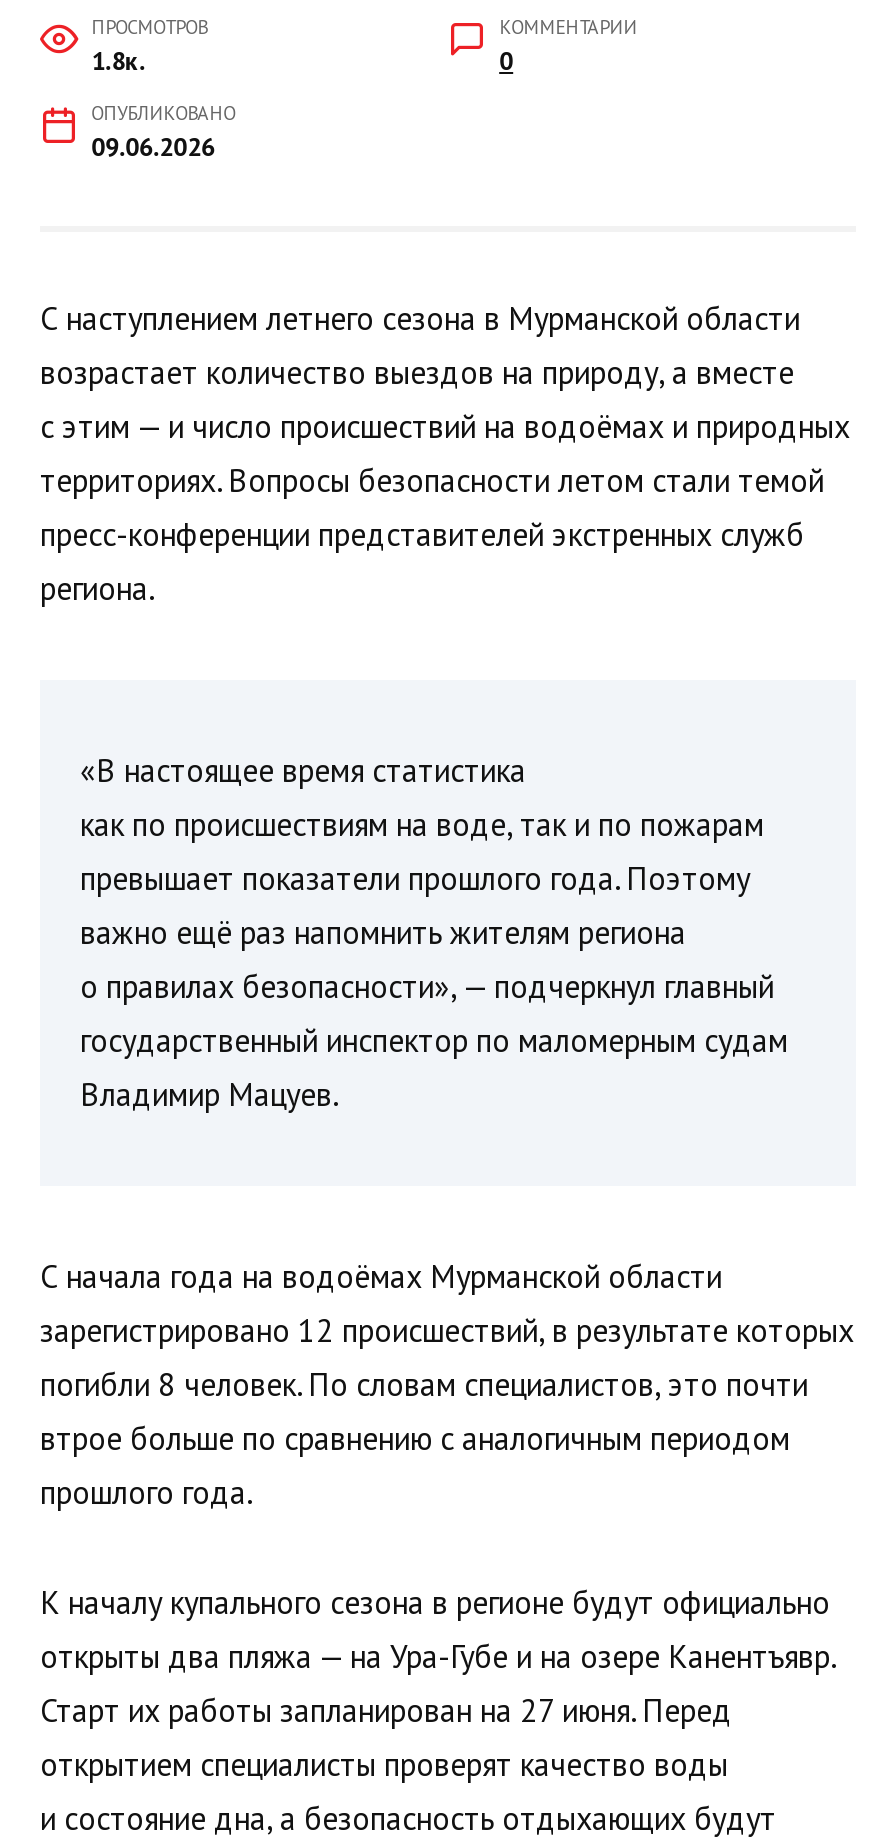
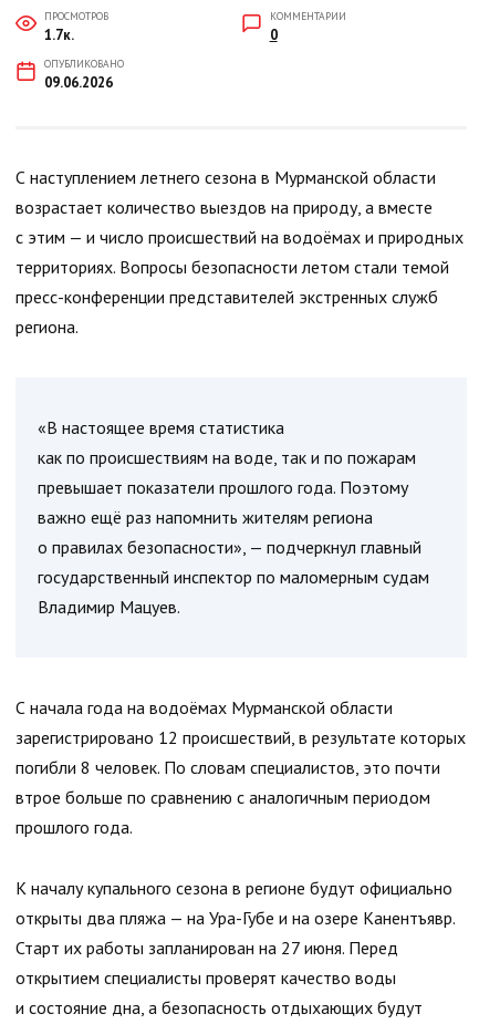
[91,45,145,79] 1.8к. -> [44,26,74,45] 1.7к.

